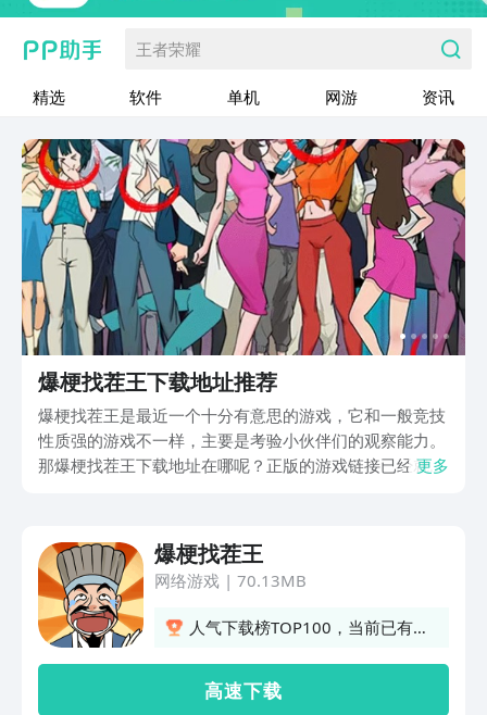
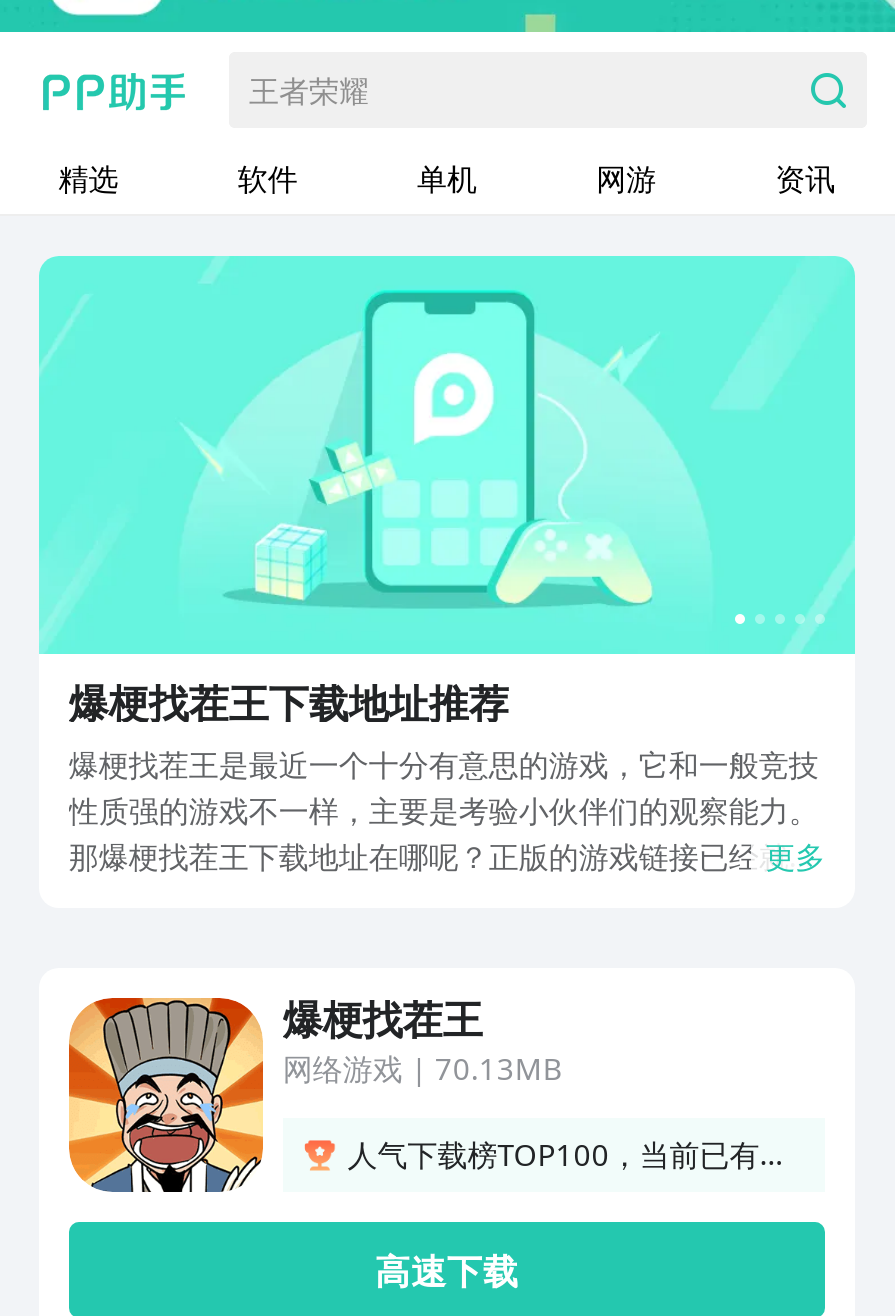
[21,138,466,356] [image] -> [37,254,857,656] [image]

